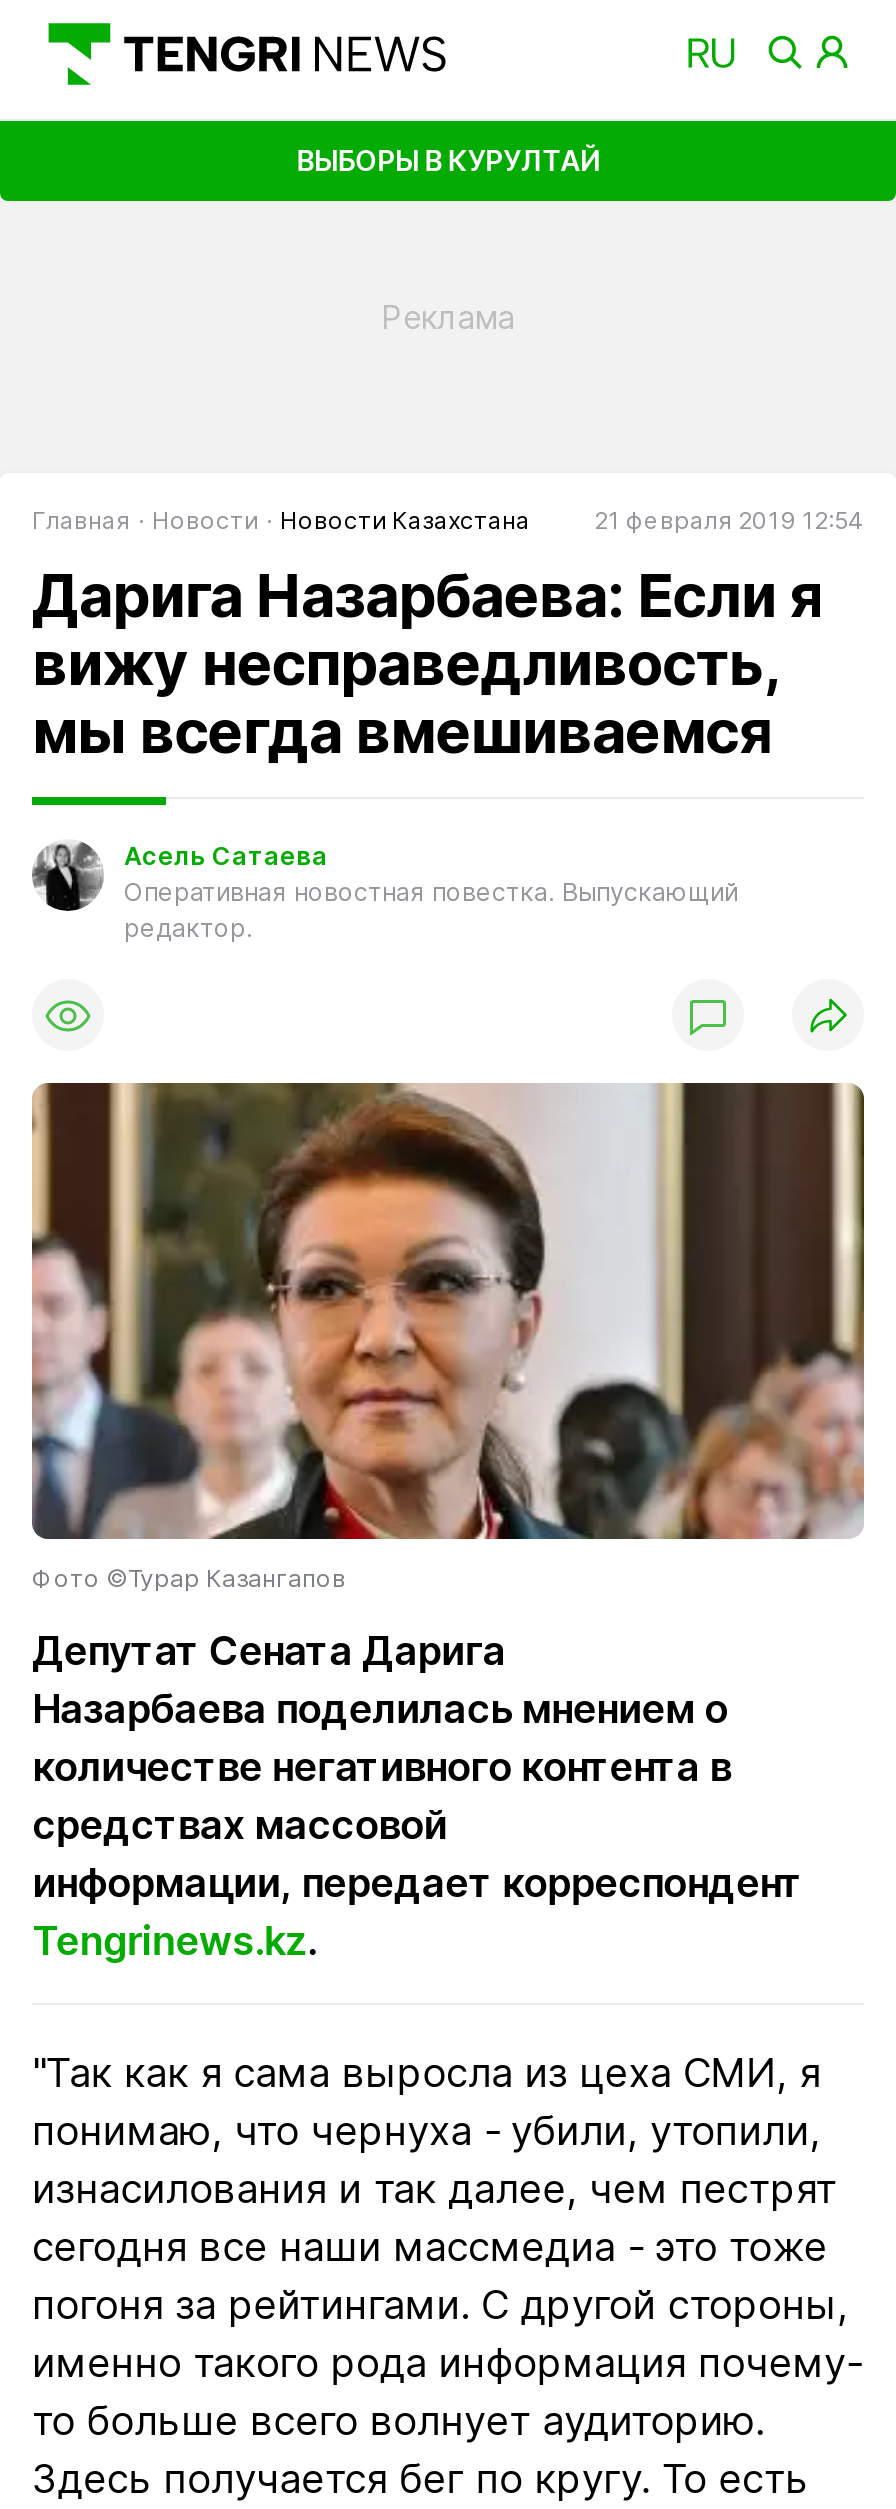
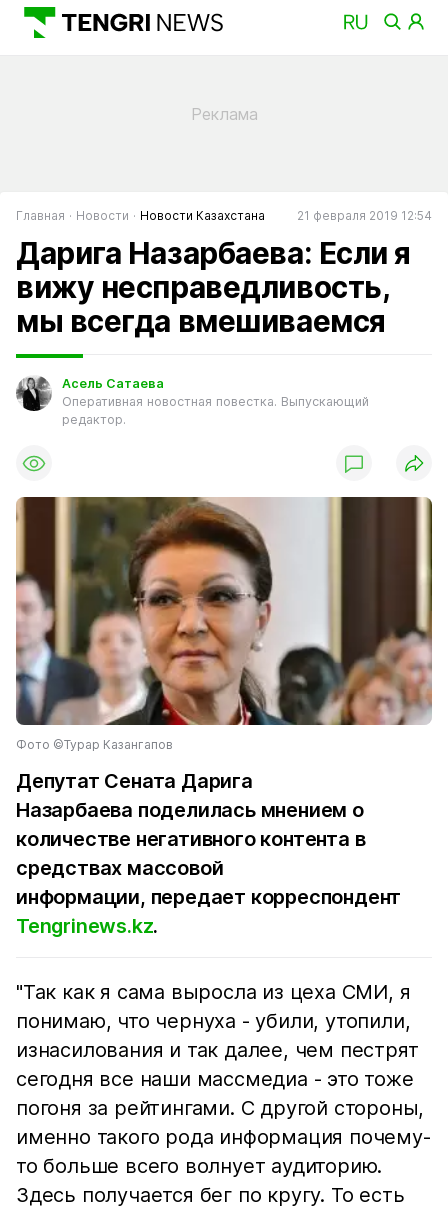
[296,142,600,176] ВЫБОРЫ В КУРУЛТАЙ -> none

